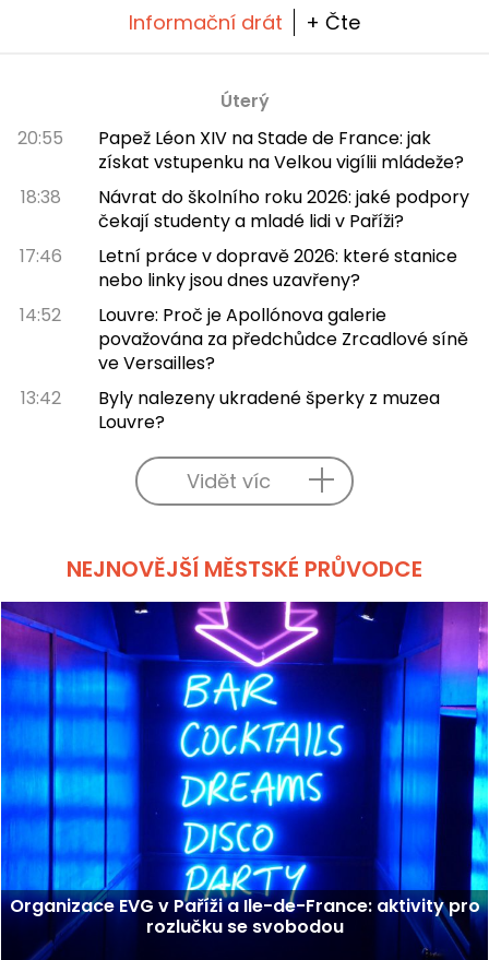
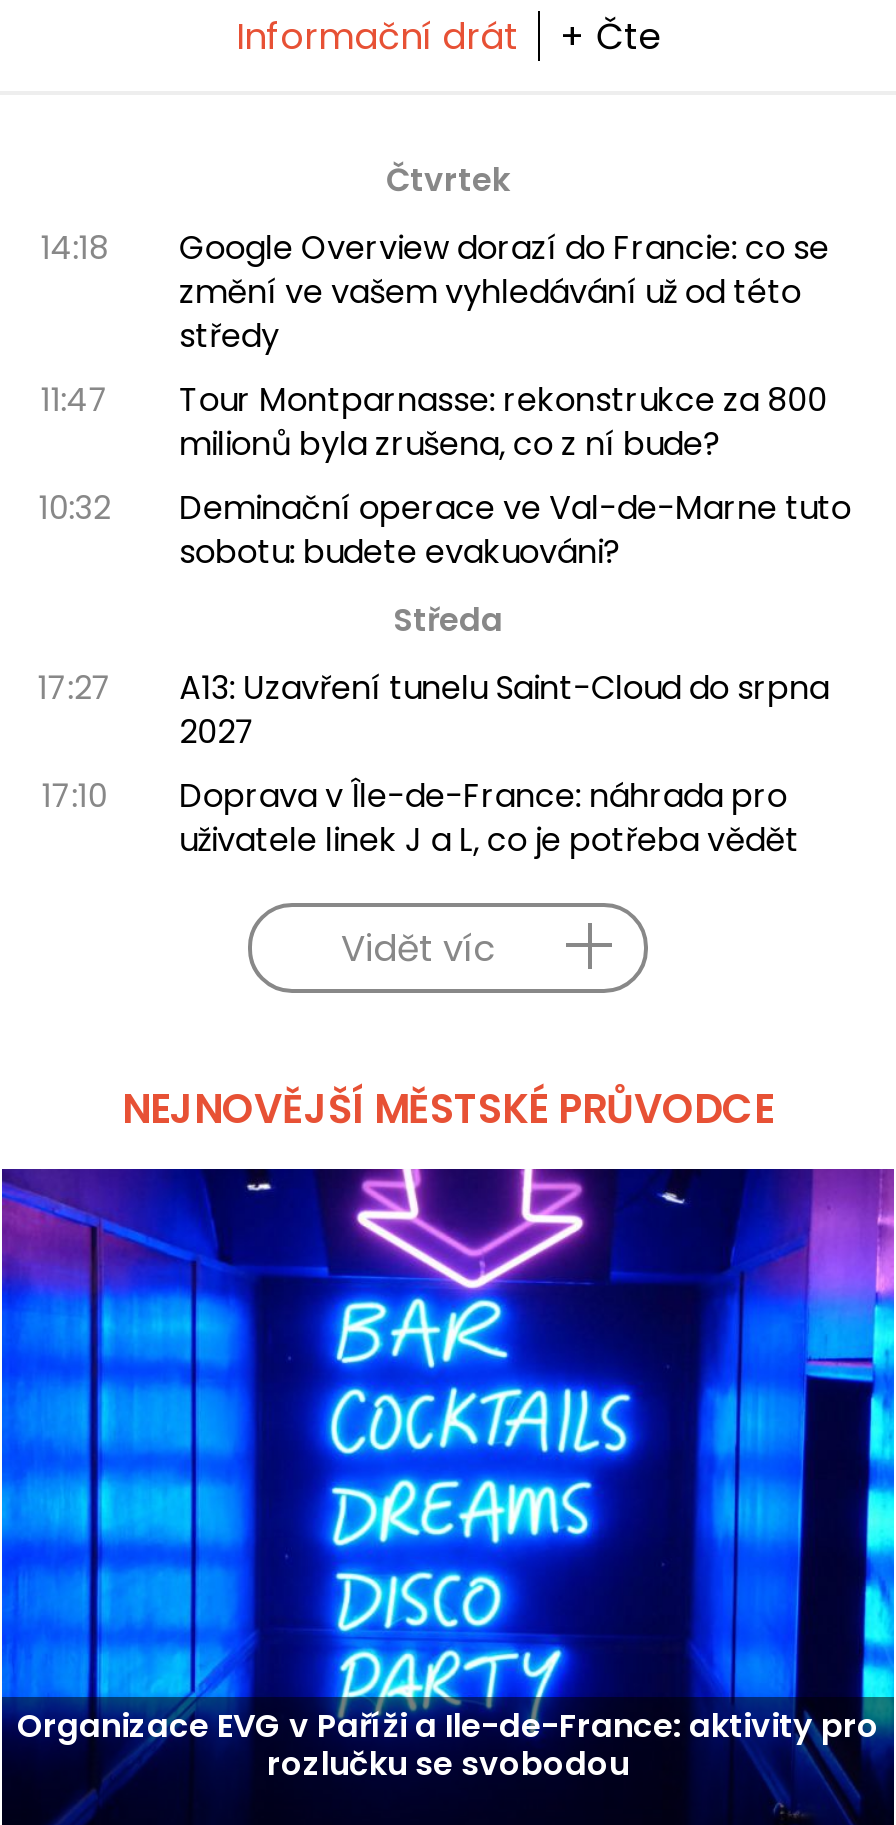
[18,88,469,434] Úterý | 20:55 | Papež Léon XIV na Stade de France: jak | získat vstupenku na Velkou vigílii mládeže? | 18:38 | Návrat do školního roku 2026: jaké podpory | čekají studenty a mladé lidi v Paříži? | 17:46 | Letní práce v dopravě 2026: které stanice | nebo linky jsou dnes uzavřeny? | 14:52 | Louvre: Proč je Apollónova galerie | považována za předchůdce Zrcadlové síně | ve Versailles? | 13:42 | Byly nalezeny ukradené šperky z muzea | Louvre? -> [38,156,851,862] Čtvrtek | 14:18 | Google Overview dorazí do Francie: co se | změní ve vašem vyhledávání už od této | středy | 11:47 | Tour Montparnasse: rekonstrukce za 800 | milionů byla zrušena, co z ní bude? | 10:32 | Deminační operace ve Val-de-Marne tuto | sobotu: budete evakuováni? | Středa | 17:27 | A13: Uzavření tunelu Saint-Cloud do srpna | 2027 | 17:10 | Doprava v Île-de-France: náhrada pro | uživatele linek J a L, co je potřeba vědět

